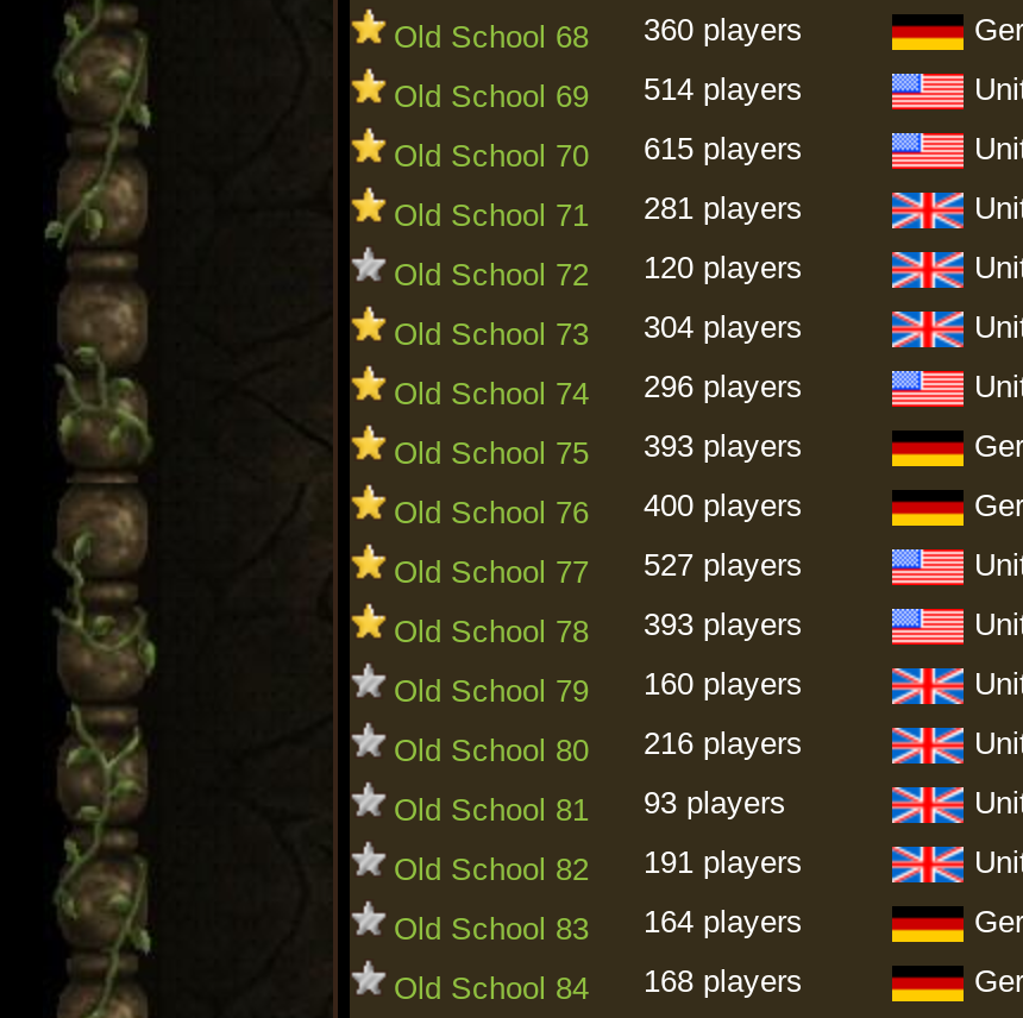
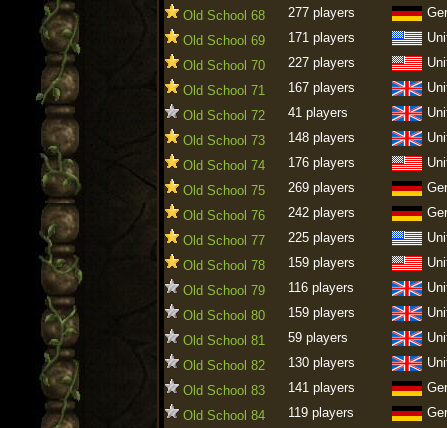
[394,12,803,55] Old School 68 360 players -> [182,5,354,23] Old School 68 277 players
[394,71,803,114] Old School 69 514 players -> [182,30,354,48] Old School 69 171 players
[394,131,803,174] Old School 70 615 players -> [182,55,354,73] Old School 70 227 players
[394,190,803,233] Old School 71 281 players -> [182,80,354,98] Old School 71 167 players
[394,250,803,293] Old School 72 120 players -> [182,105,347,123] Old School 72 41 players
[394,309,803,352] Old School 73 304 players -> [182,130,354,148] Old School 73 148 players
[394,369,803,411] Old School 74 296 players -> [182,155,354,173] Old School 74 176 players
[394,428,803,471] Old School 75 393 players -> [182,180,354,198] Old School 75 269 players
[394,488,803,530] Old School 76 400 players -> [182,205,354,223] Old School 76 242 players
[394,547,803,590] Old School 77 527 players -> [182,230,354,248] Old School 77 225 players
[394,607,803,649] Old School 78 393 players -> [182,255,354,273] Old School 78 159 players
[394,666,803,709] Old School 79 160 players -> [182,280,353,298] Old School 79 116 players
[394,725,803,768] Old School 80 216 players -> [182,305,354,323] Old School 80 159 players
[394,785,786,828] Old School 81 93 players -> [182,330,347,348] Old School 81 59 players
[394,844,803,887] Old School 82 191 players -> [182,355,354,373] Old School 82 130 players
[394,904,803,947] Old School 83 164 players -> [182,380,354,398] Old School 83 141 players
[394,963,803,1006] Old School 84 168 players -> [182,405,353,423] Old School 84 119 players

